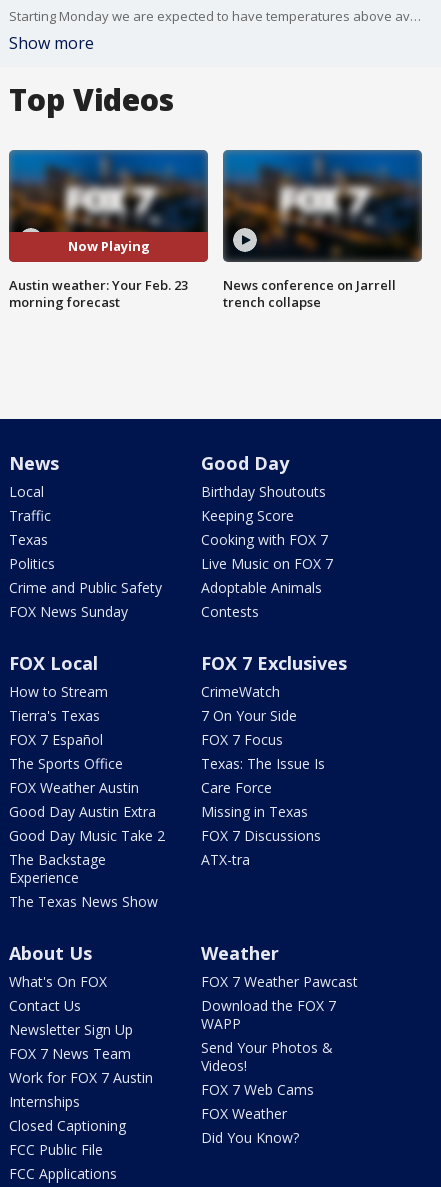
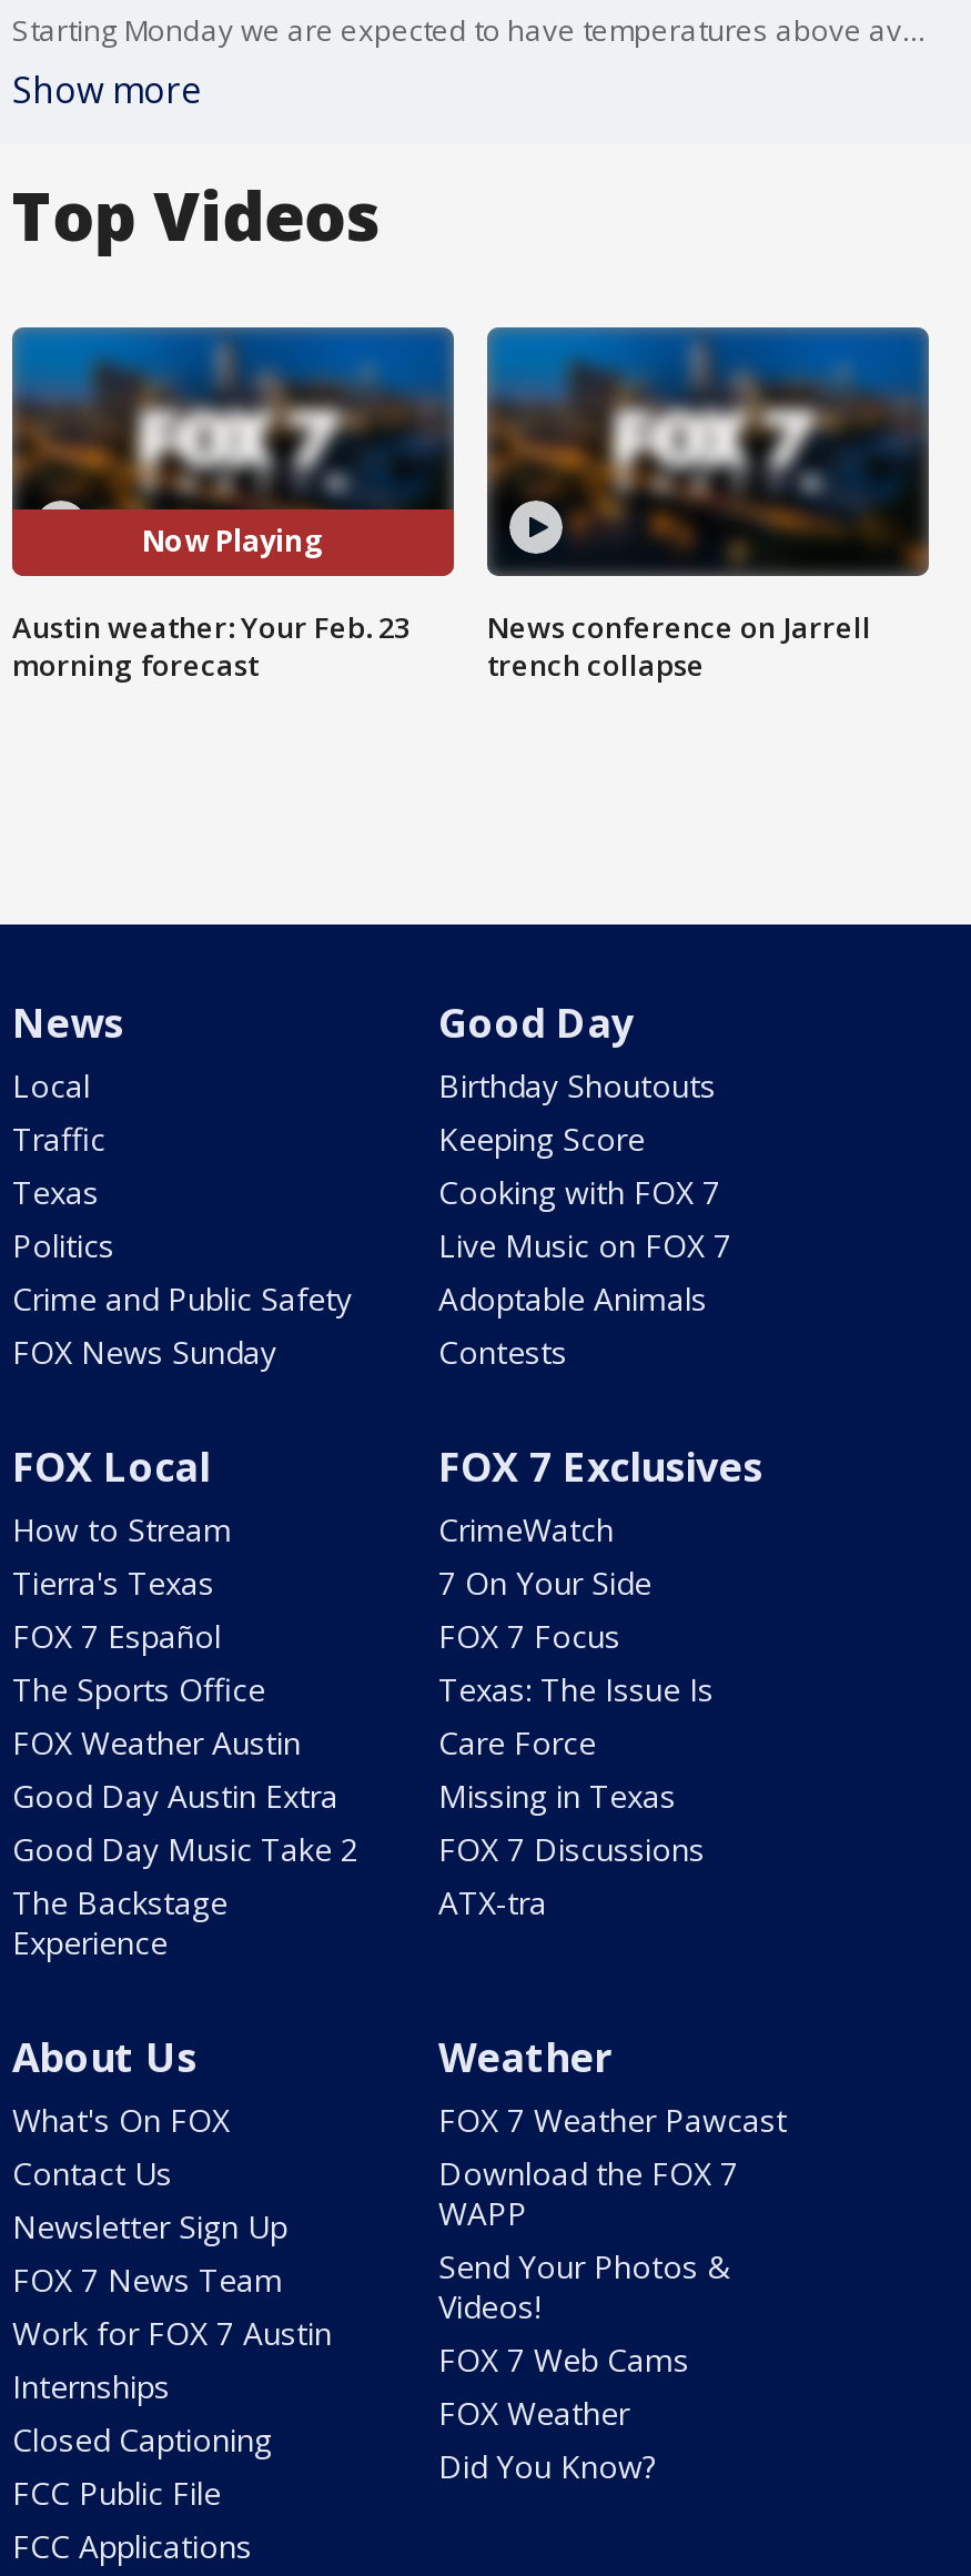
[9,892,158,911] The Texas News Show -> none

